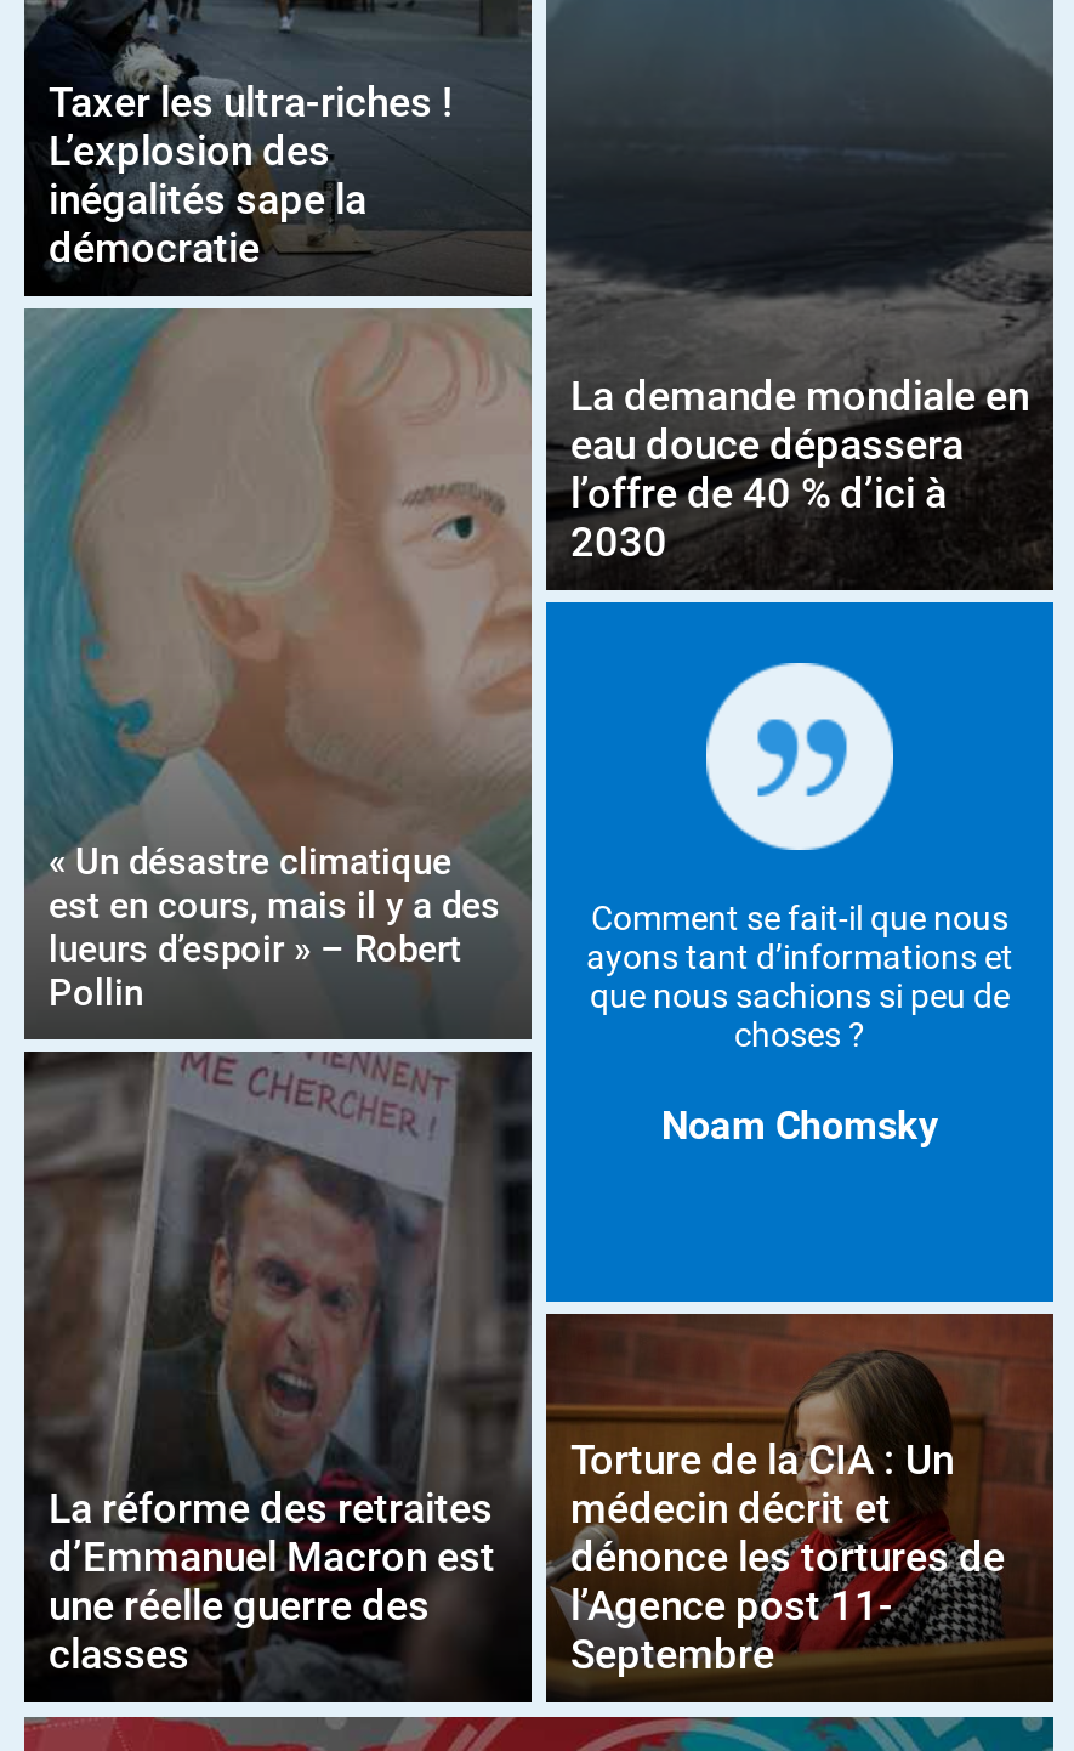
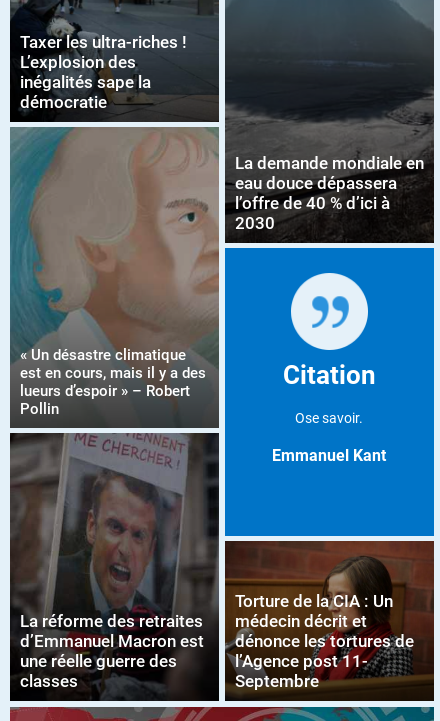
[586,899,1013,1149] Comment se fait-il que nous | ayons tant d’informations et | que nous sachions si peu de | choses ? | Noam Chomsky -> [272,360,386,465] Citation | Ose savoir. | Emmanuel Kant

